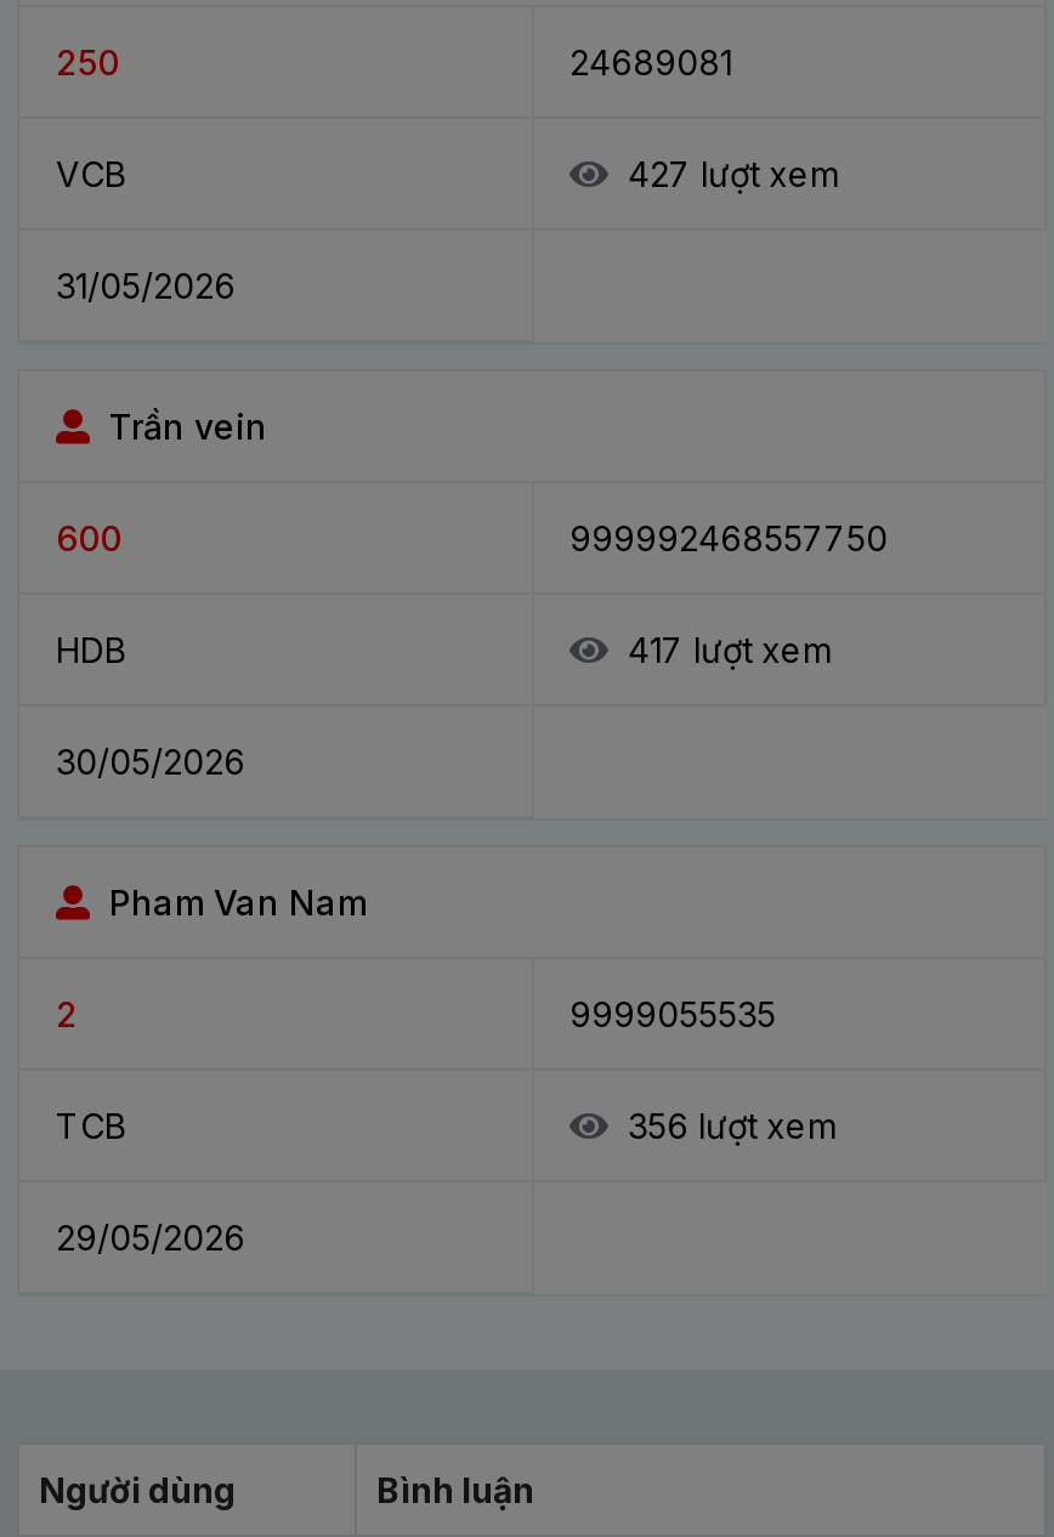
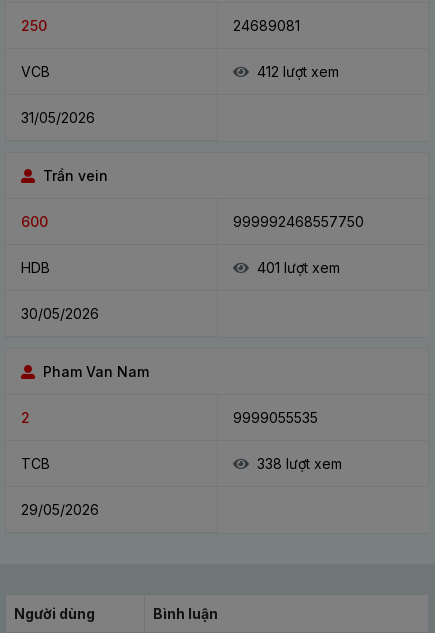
[628,153,837,194] 427 lượt xem -> [256,63,338,80] 412 lượt xem
[628,629,829,670] 417 lượt xem -> [256,259,339,276] 401 lượt xem
[628,1105,834,1146] 356 lượt xem -> [256,455,341,472] 338 lượt xem

